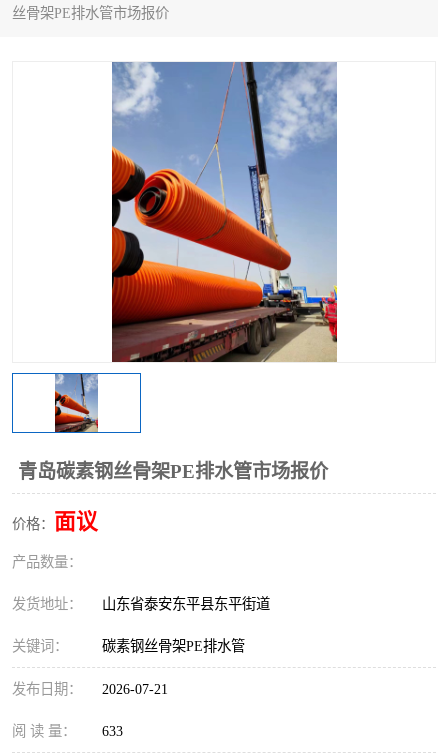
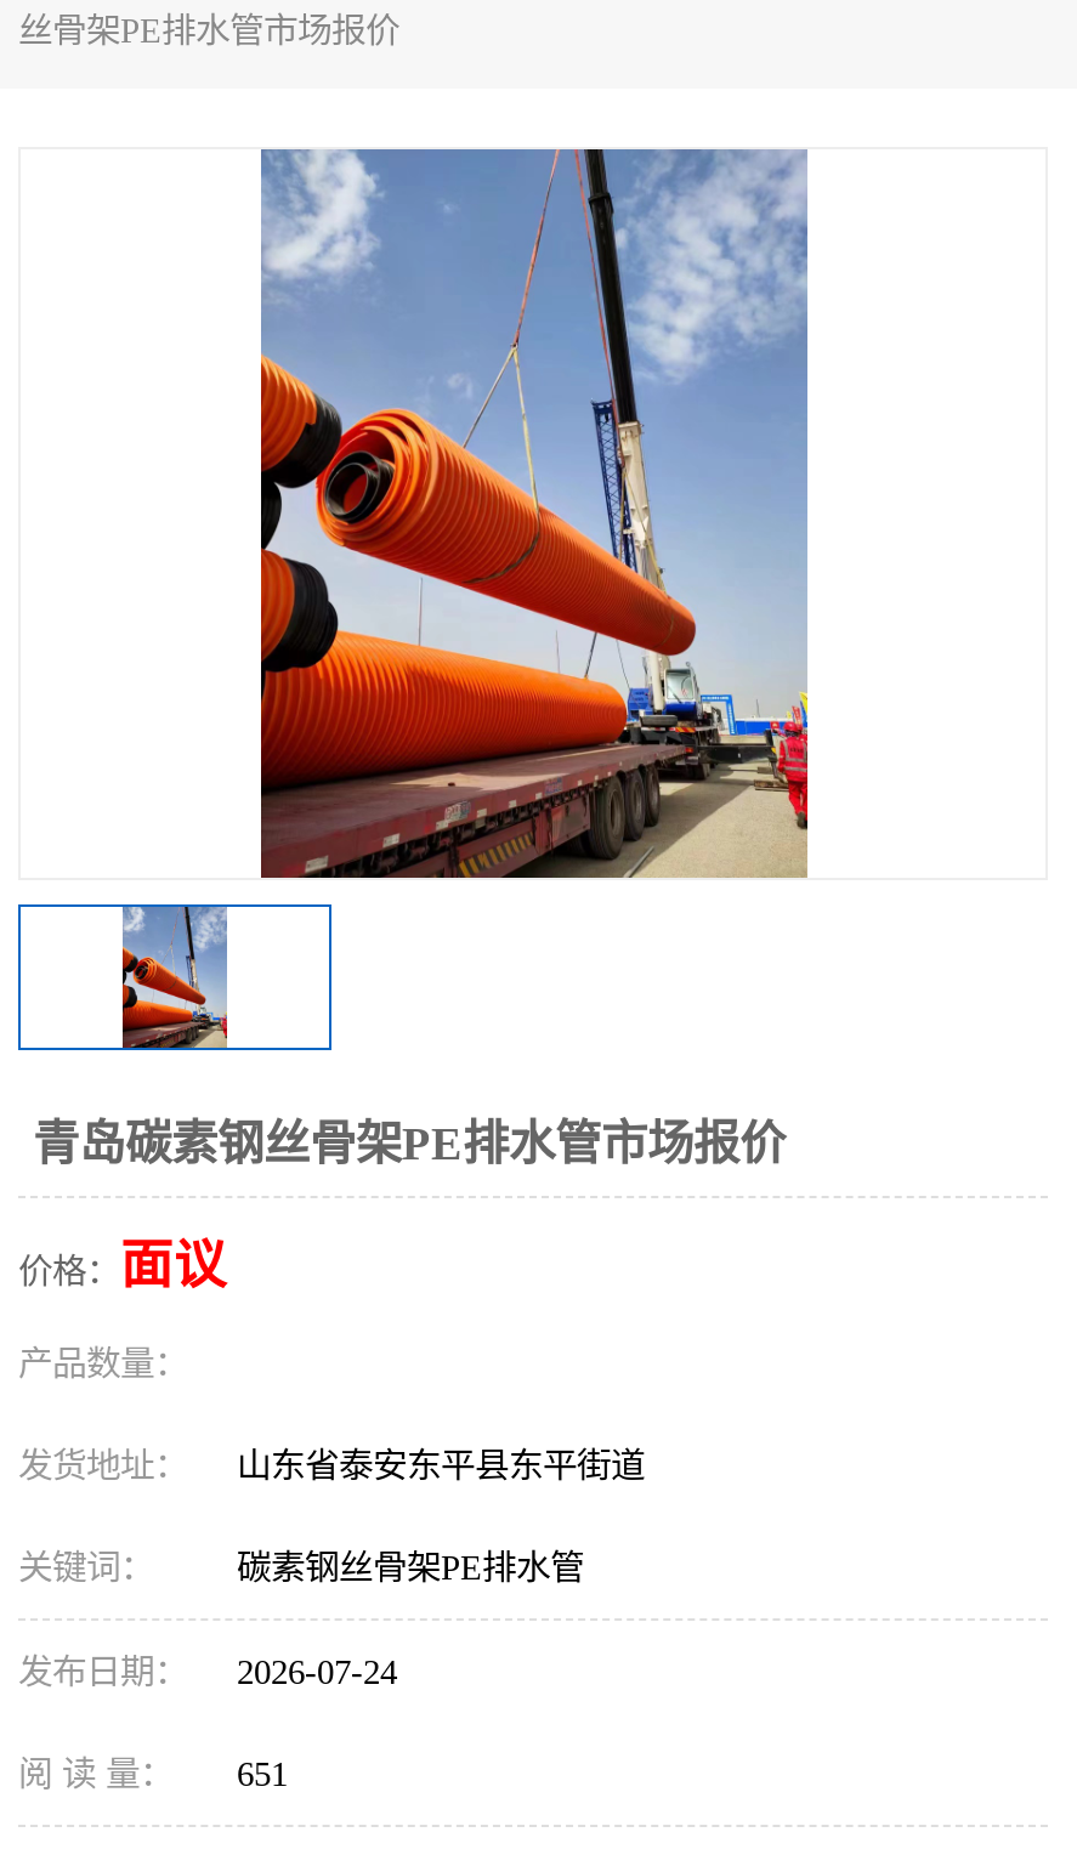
[12,681,168,697] 发布日期： 2026-07-21 -> [18,1652,397,1691] 发布日期： 2026-07-24
[12,723,123,739] 阅 读 量： 633 -> [18,1754,288,1793] 阅 读 量： 651

